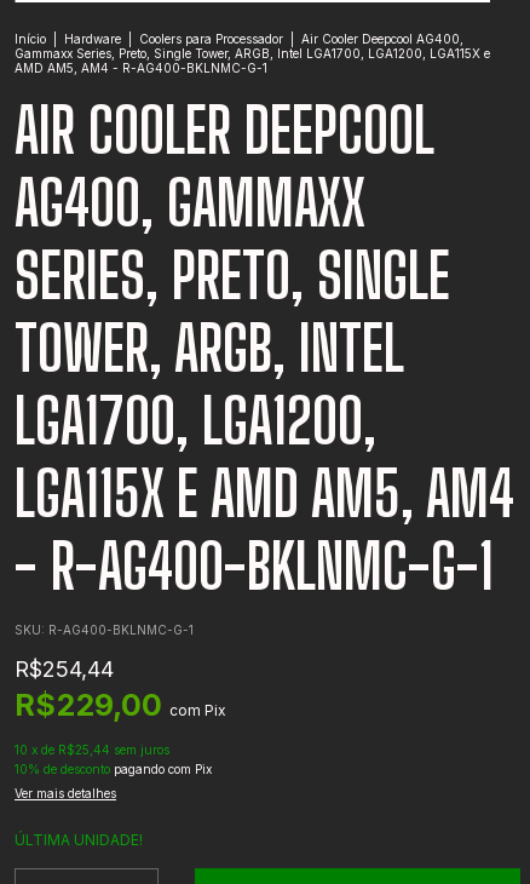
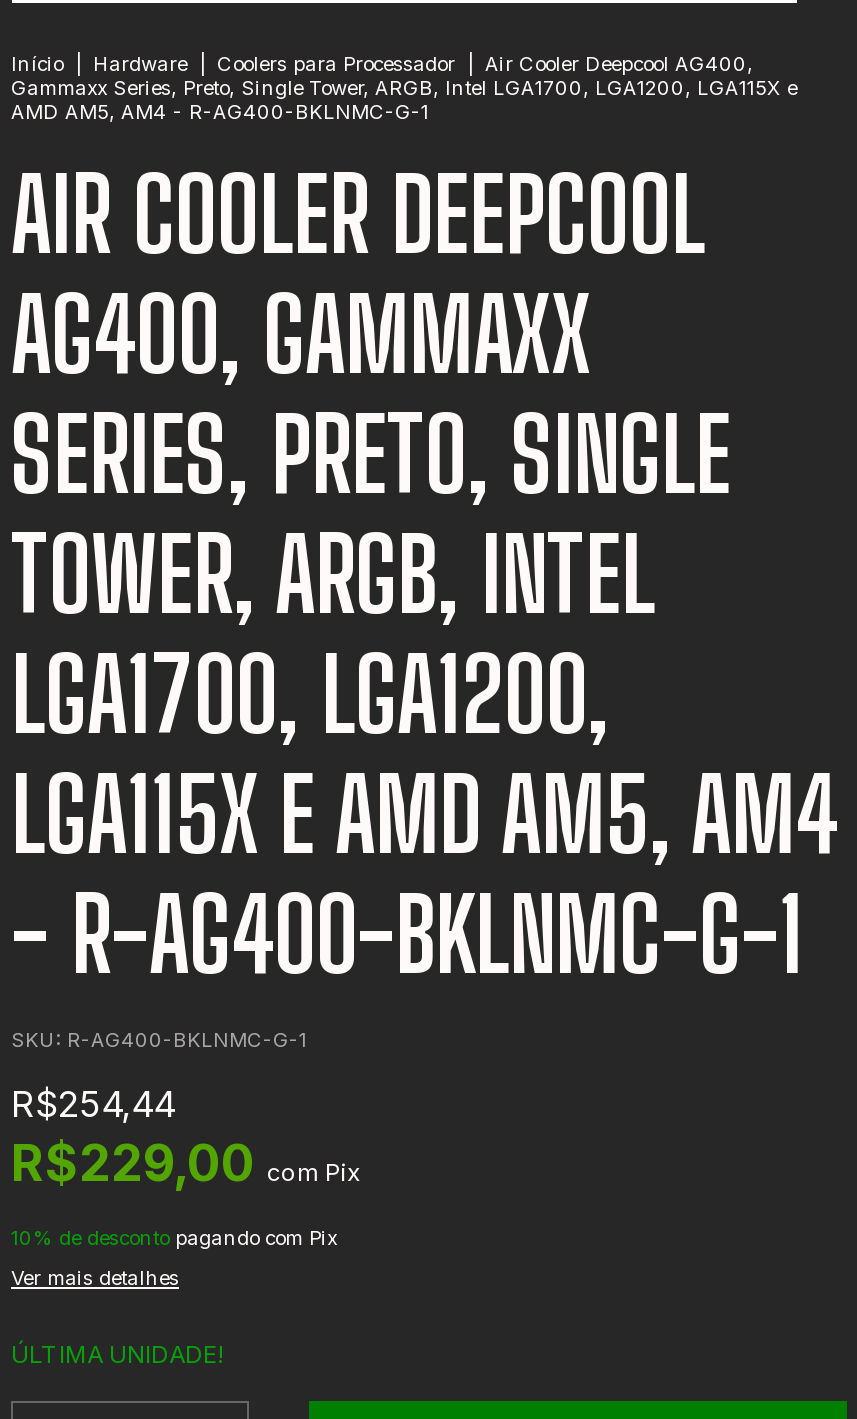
[15,742,169,757] 10 x de R$25,44 sem juros -> none

